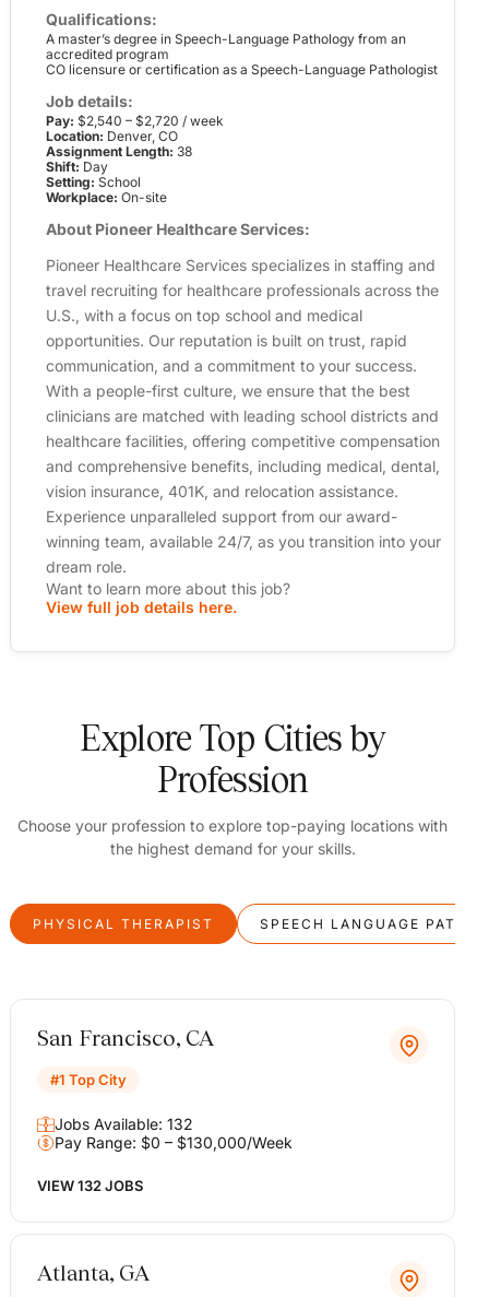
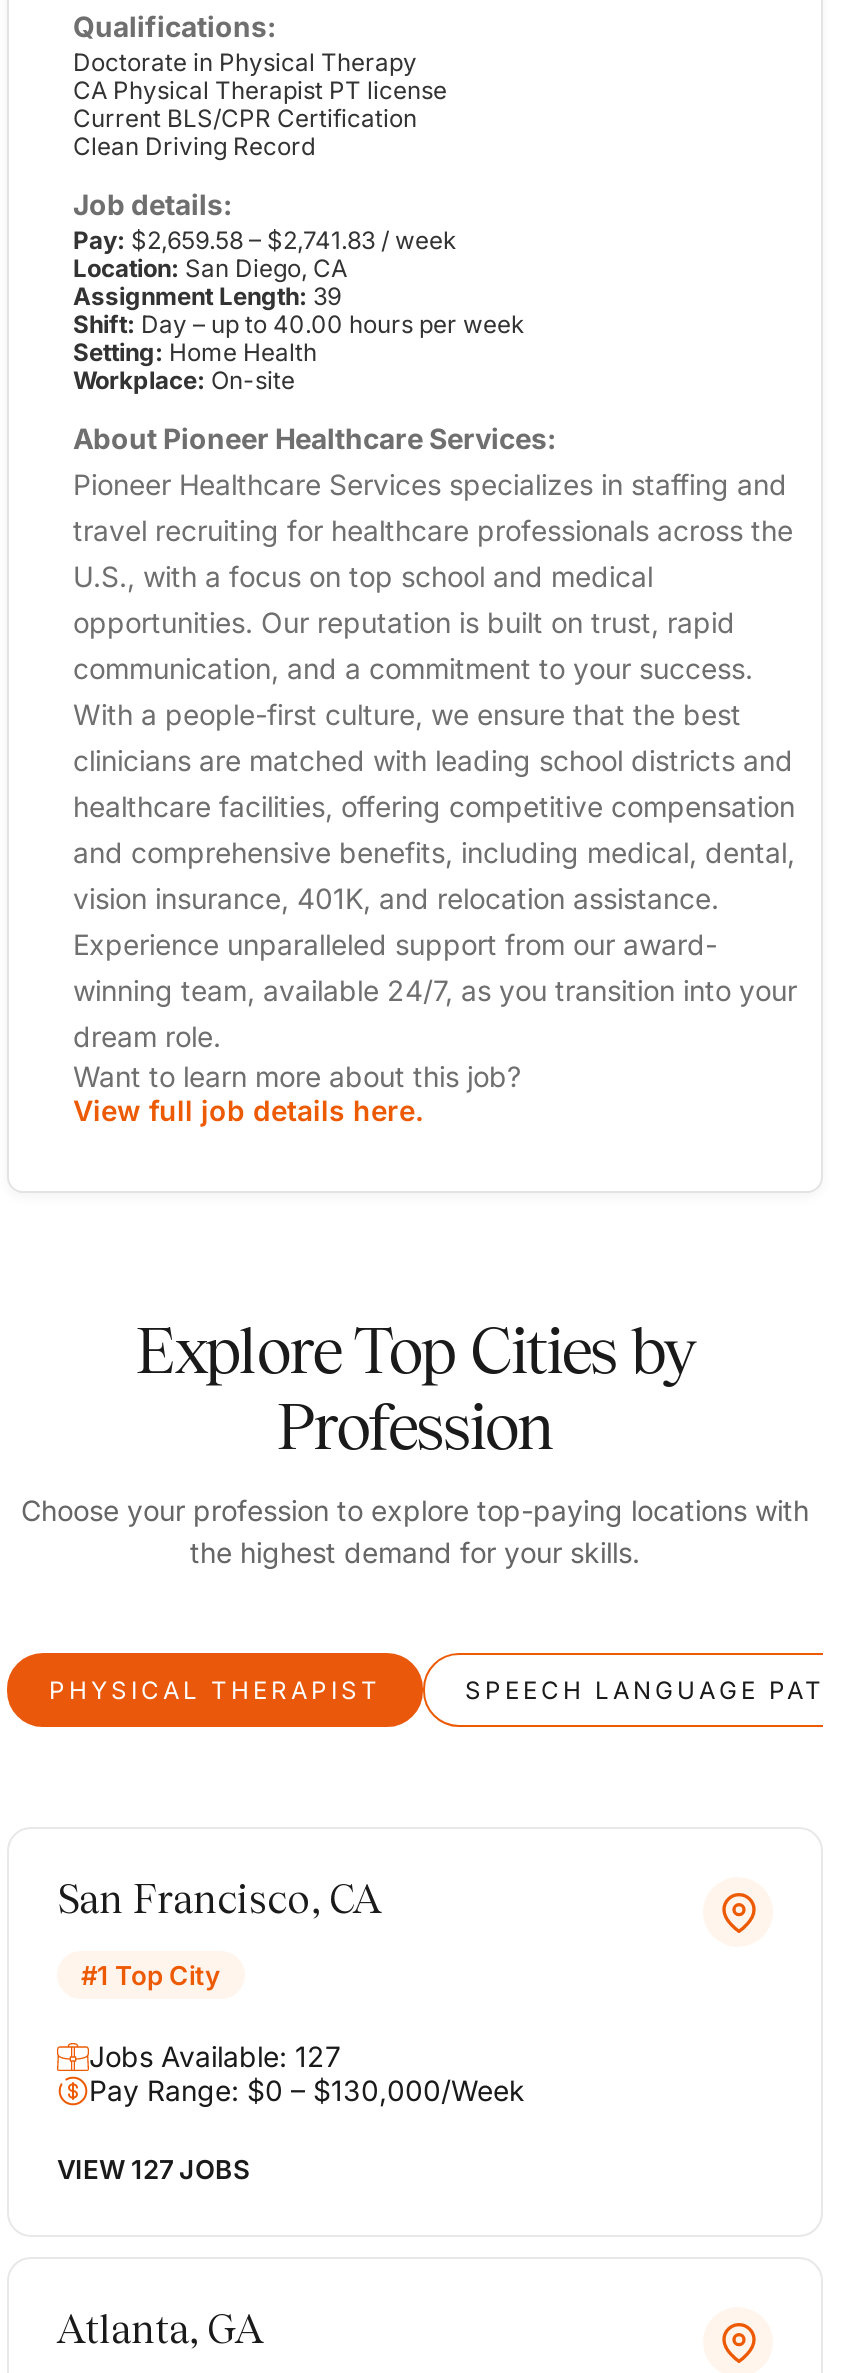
[46,31,438,78] A master’s degree in Speech-Language Pathology from an | accredited program | CO licensure or certification as a Speech-Language Pathologist -> [73,47,447,161] Doctorate in Physical Therapy | CA Physical Therapist PT license | Current BLS/CPR Certification | Clean Driving Record
[46,113,224,190] Pay: $2,540 – $2,720 / week | Location: Denver, CO | Assignment Length: 38 | Shift:Day | Setting: School -> [73,225,525,367] Pay: $2,659.58 – $2,741.83 / week | Location: San Diego, CA | Assignment Length: 39 | Shift:Day – up to 40.00 hours per week | Setting: Home Health
[55,1115,193,1133] Jobs Available: 132 -> [89,2039,341,2073] Jobs Available: 127
[37,1177,143,1194] VIEW 132 JOBS -> [57,2153,249,2185] VIEW 127 JOBS

